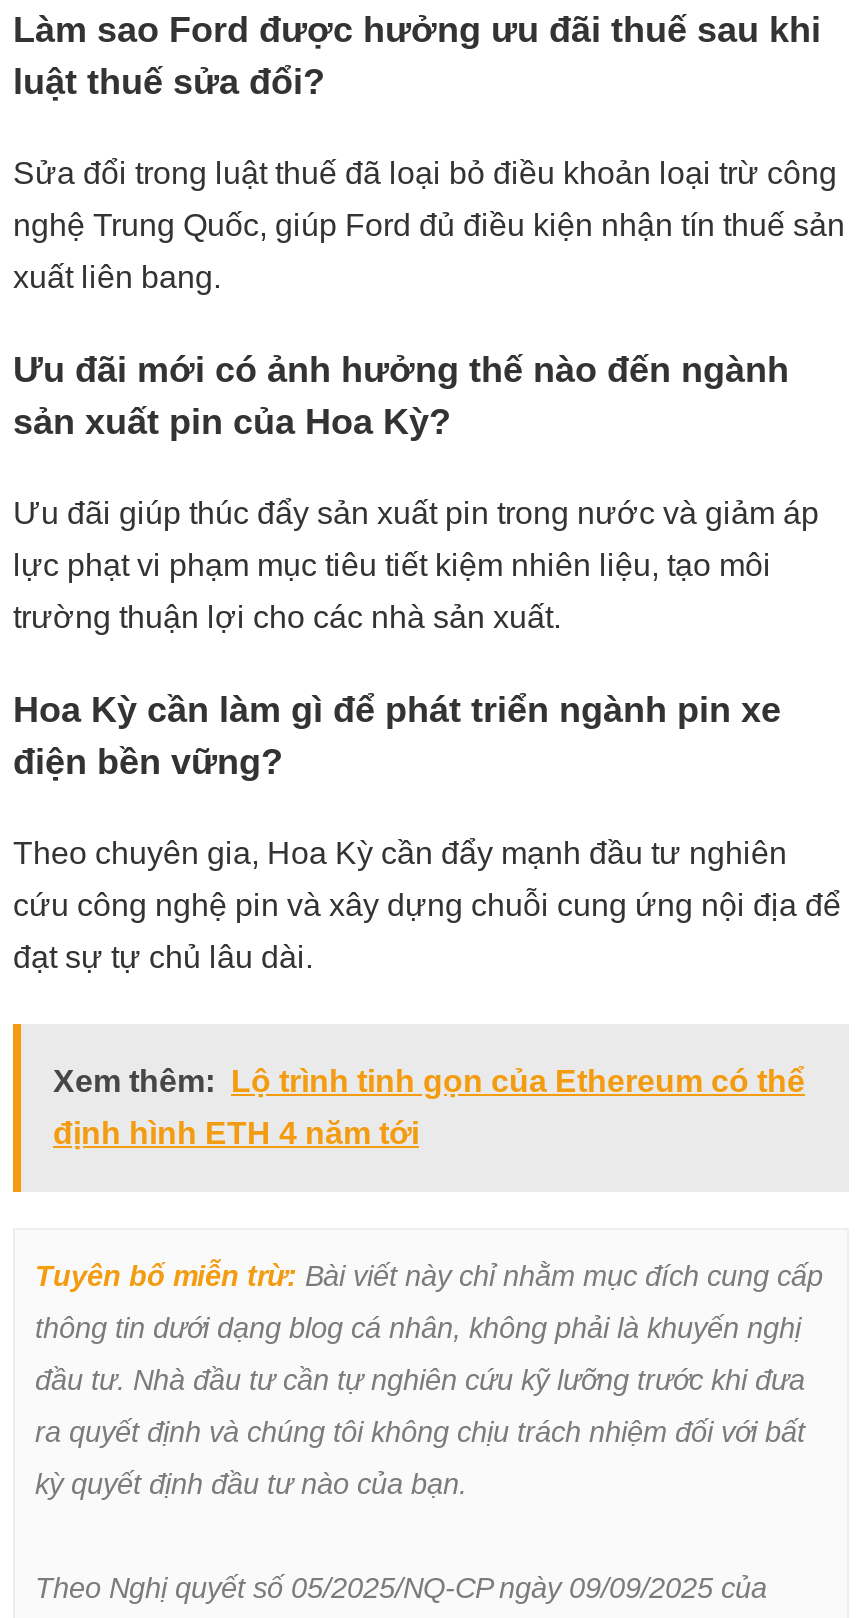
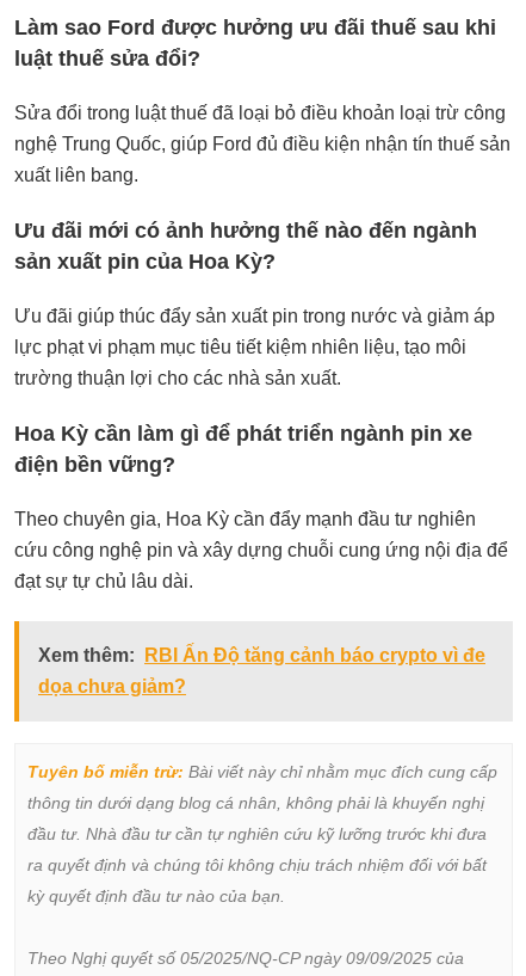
[53,1064,805,1098] Xem thêm: Lộ trình tinh gọn của Ethereum có thể -> [38,645,485,666] Xem thêm: RBI Ấn Độ tăng cảnh báo crypto vì đe
[53,1116,419,1150] định hình ETH 4 năm tới -> [38,676,186,697] dọa chưa giảm?

